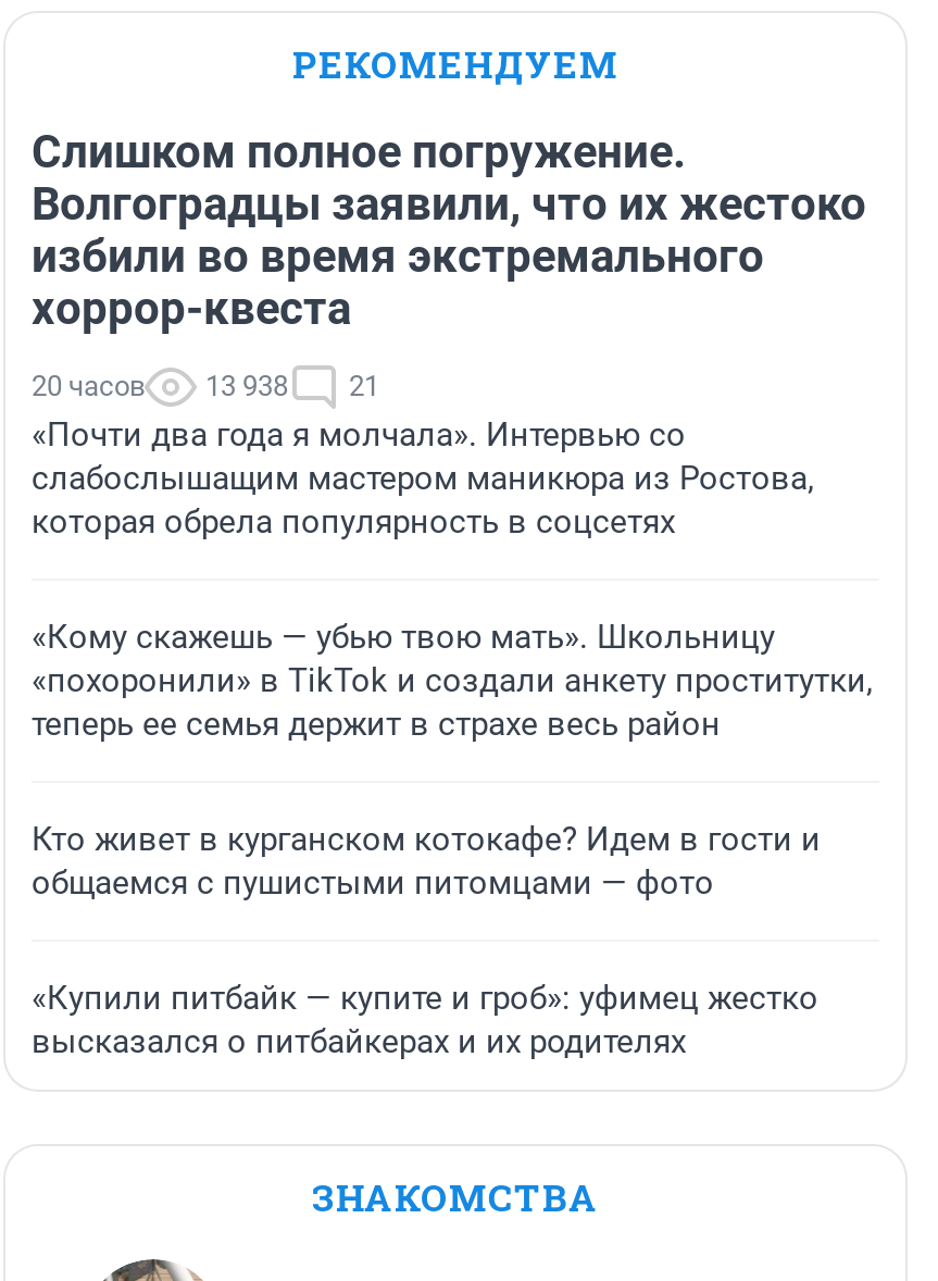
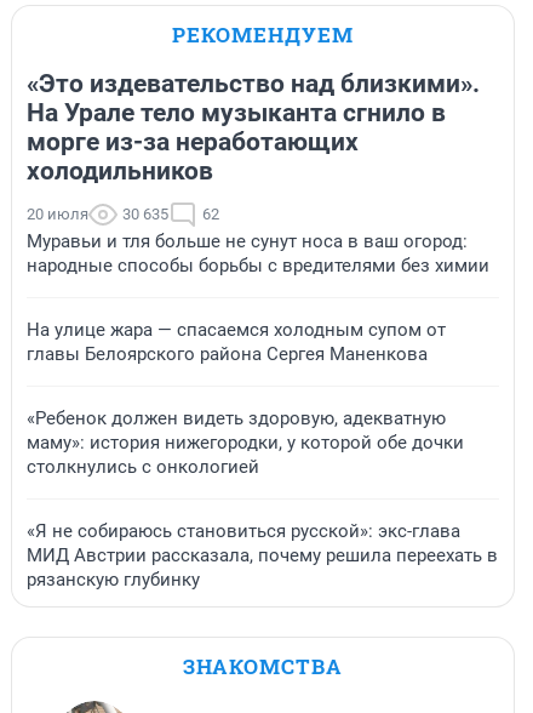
[32,126,866,335] Слишком полное погружение. | Волгоградцы заявили, что их жестоко | избили во время экстремального | хоррор-квеста -> [27,69,480,186] «Это издевательство над близкими». | На Урале тело музыканта сгнило в | морге из-за неработающих | холодильников
[32,370,814,542] 20 часов | 13 938 | 21 | «Почти два года я молчала». Интервью со | слабослышащим мастером маникюра из Ростова, | которая обрела популярность в соцсетях -> [27,205,489,277] 20 июля | 30 635 | 62 | Муравьи и тля больше не сунут носа в ваш огород: | народные способы борьбы с вредителями без химии
[32,618,873,744] «Кому скажешь — убью твою мать». Школьницу | «похоронили» в TikTok и создали анкету проститутки, | теперь ее семья держит в страхе весь район -> [27,319,446,365] На улице жара — спасаемся холодным супом от | главы Белоярского района Сергея Маненкова
[32,820,821,903] Кто живет в курганском котокафе? Идем в гости и | общаемся с пушистыми питомцами — фото -> [27,408,464,478] «Ребенок должен видеть здоровую, адекватную | маму»: история нижегородки, у которой обе дочки | столкнулись с онкологией
[32,979,818,1062] «Купили питбайк — купите и гроб»: уфимец жестко | высказался о питбайкерах и их родителях -> [27,520,498,591] «Я не собираюсь становиться русской»: экс-глава | МИД Австрии рассказала, почему решила переехать в | рязанскую глубинку

